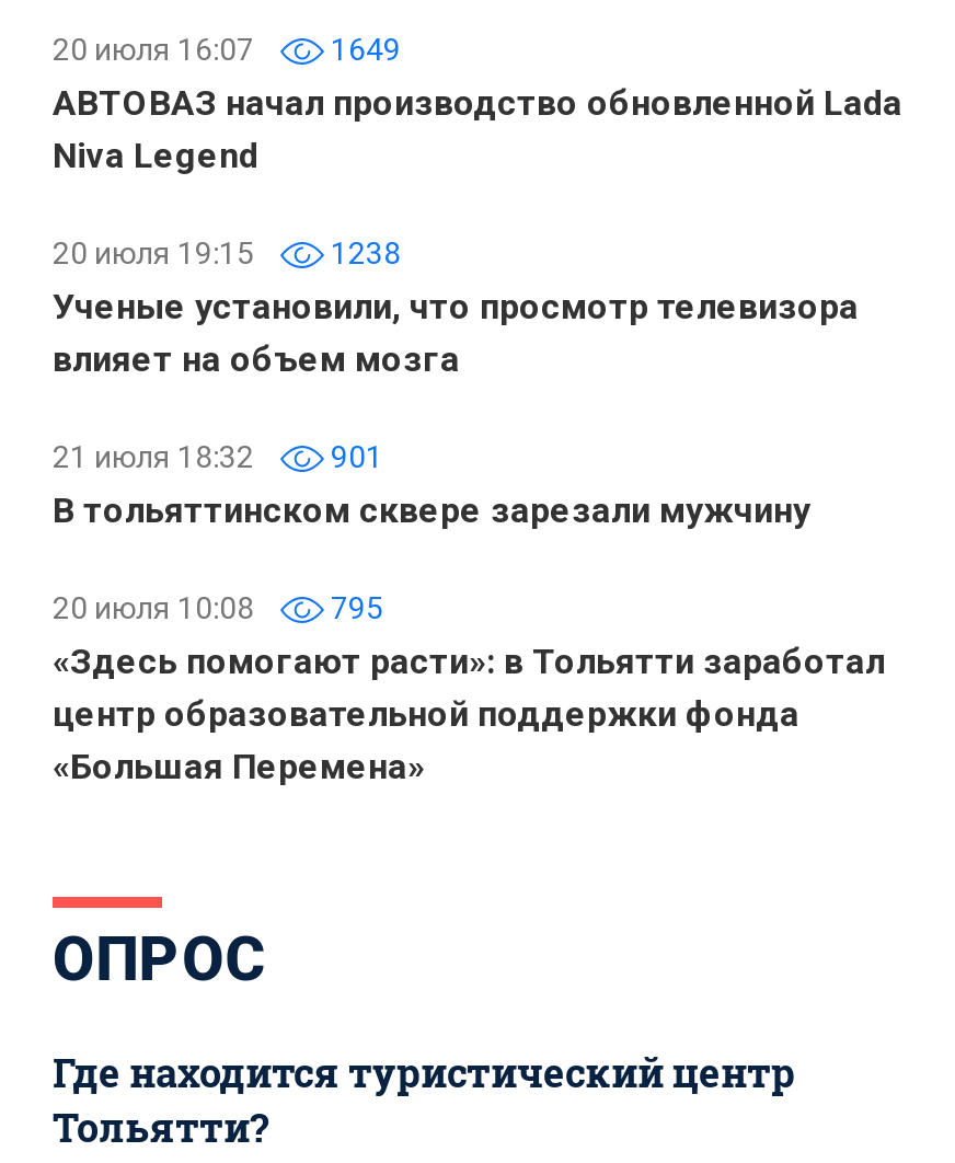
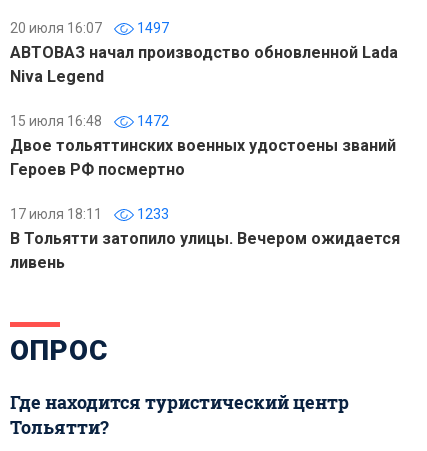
[53,32,401,67] 20 июля 16:07 1649 -> [10,20,169,36] 20 июля 16:07 1497
[53,235,885,787] 20 июля 19:15 | 1238 | Ученые установили, что просмотр телевизора | влияет на объем мозга | 21 июля 18:32 | 901 | В тольяттинском сквере зарезали мужчину | 20 июля 10:08 | 795 | «Здесь помогают расти»: в Тольятти заработал | центр образовательной поддержки фонда | «Большая Перемена» -> [10,113,400,272] 15 июля 16:48 | 1472 | Двое тольяттинских военных удостоены званий | Героев РФ посмертно | 17 июля 18:11 | 1233 | В Тольятти затопило улицы. Вечером ожидается | ливень

